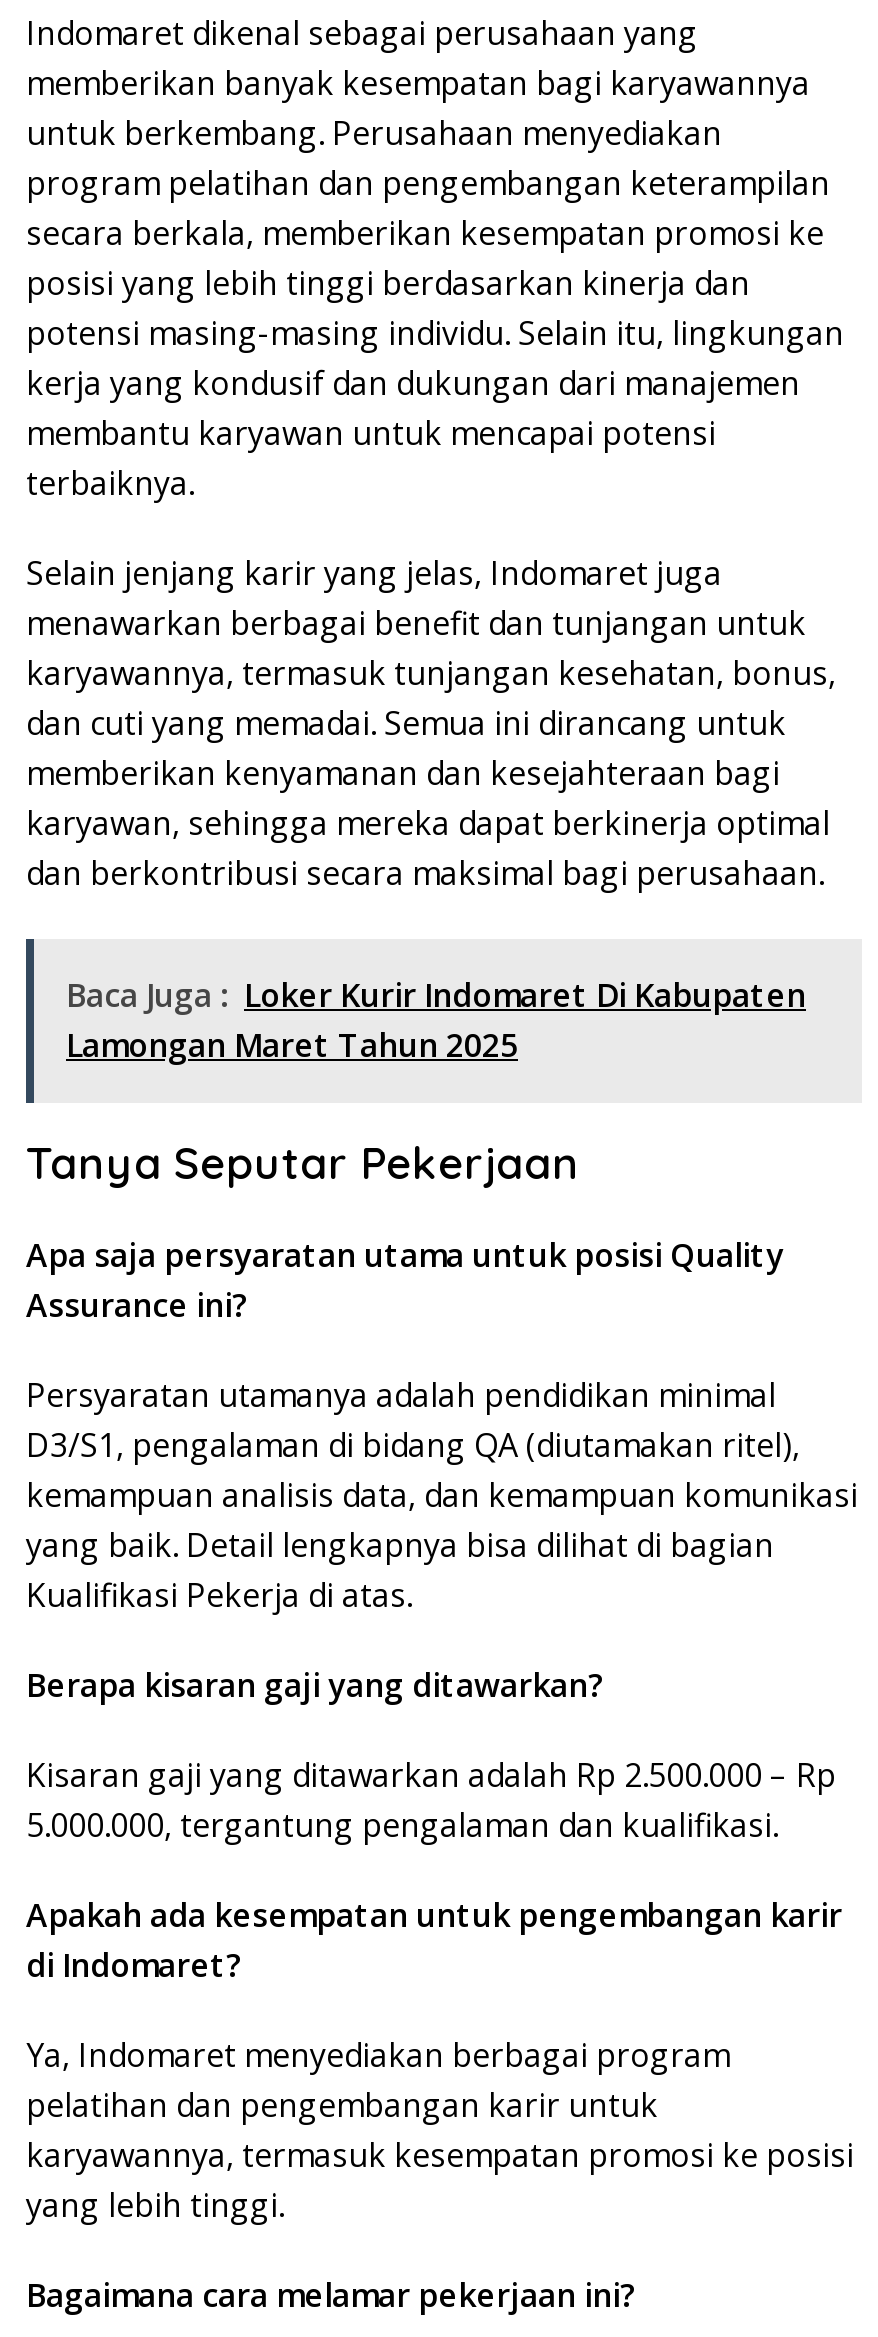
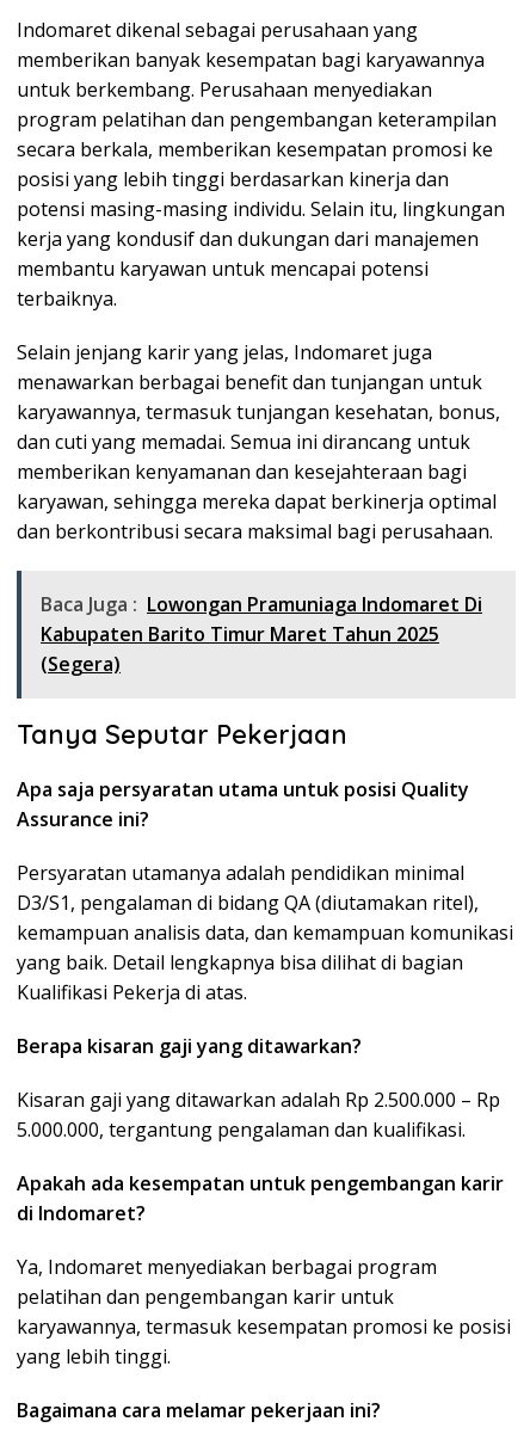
[66,974,806,1068] Baca Juga : Loker Kurir Indomaret Di Kabupaten | Lamongan Maret Tahun 2025 -> [41,591,482,677] Baca Juga : Lowongan Pramuniaga Indomaret Di | Kabupaten Barito Timur Maret Tahun 2025 | (Segera)

